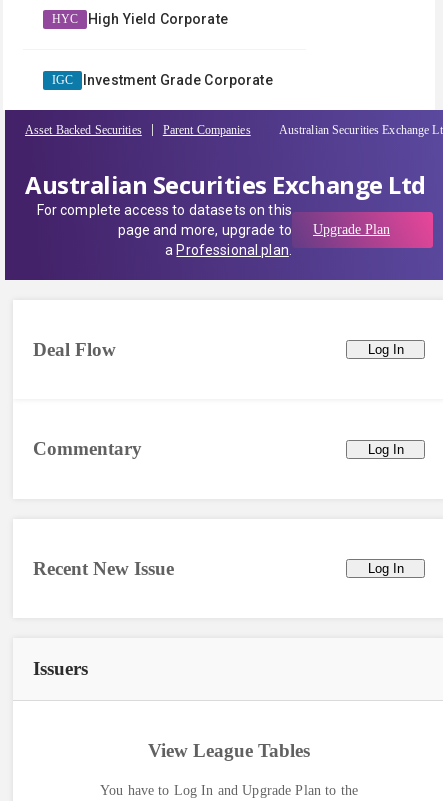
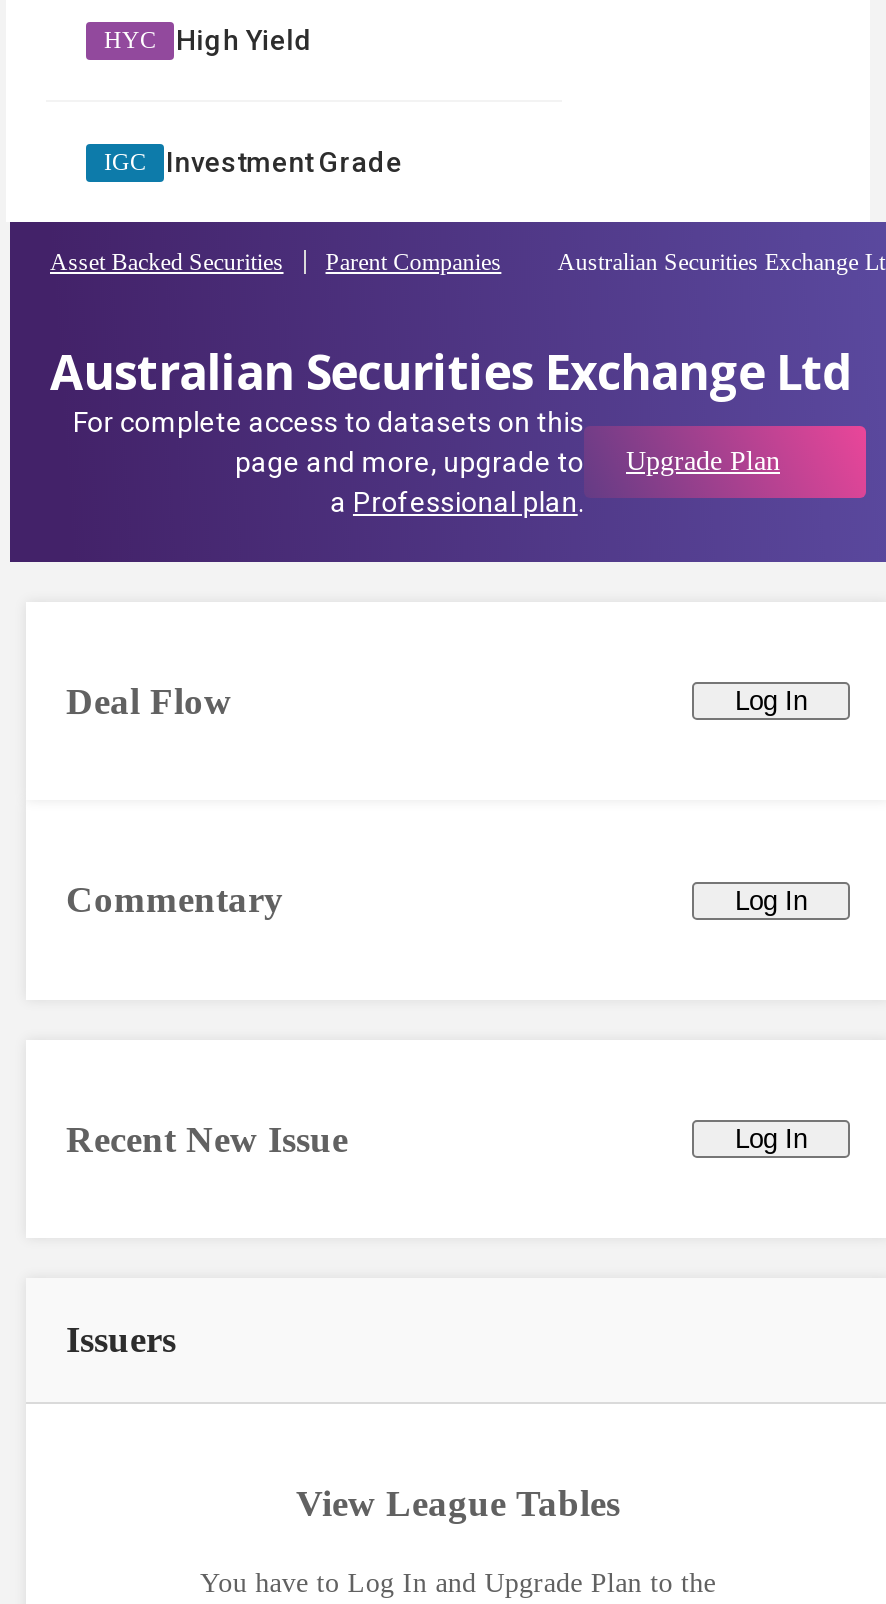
[88,11,228,27] High Yield Corporate -> [176,24,313,56] High Yield
[83,72,273,88] Investment Grade Corporate -> [166,146,402,178] Investment Grade

